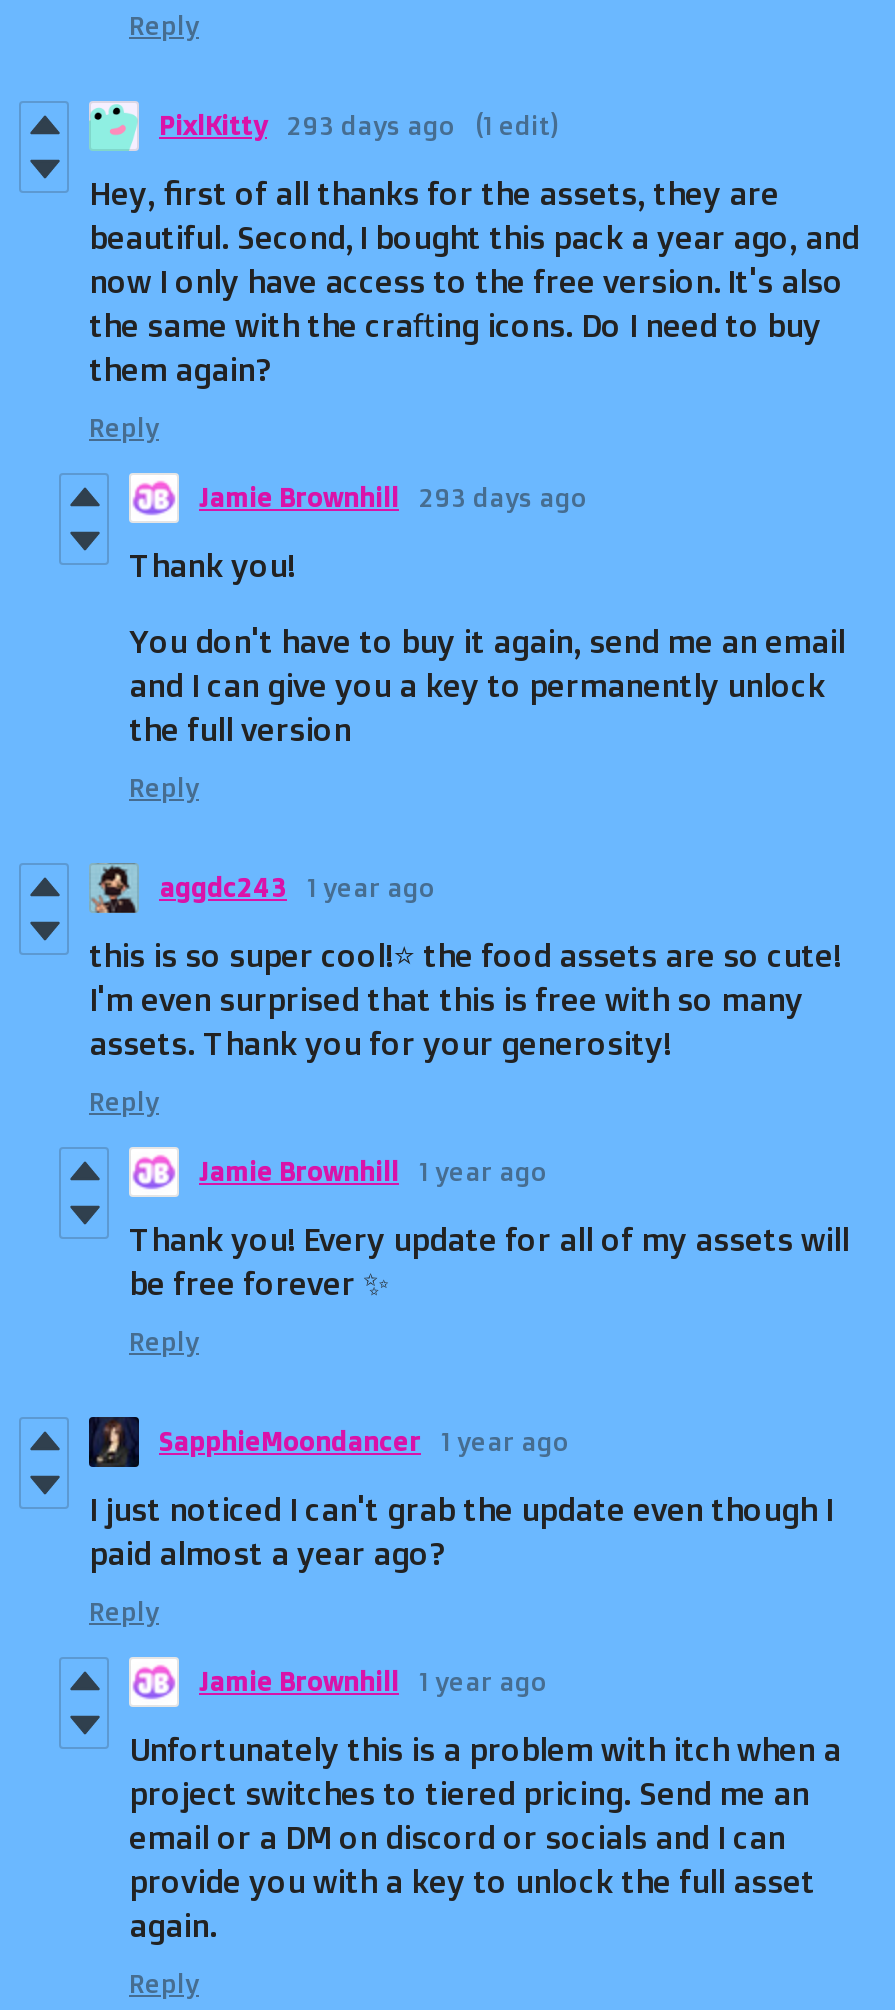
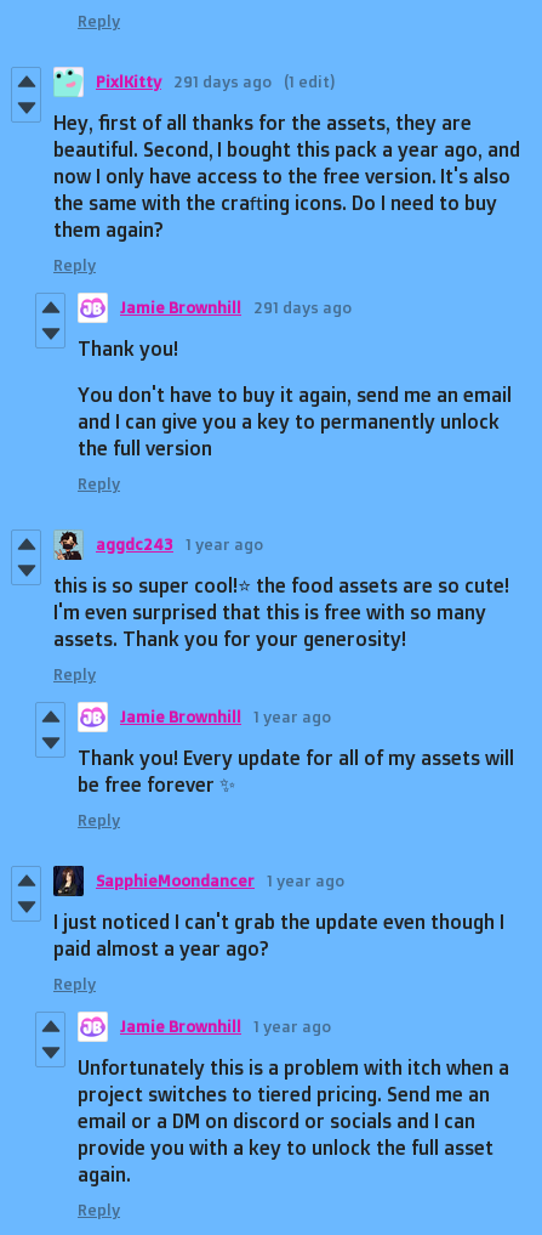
[159,110,559,142] PixlKitty 293 days ago (1 edit) -> [96,72,335,92] PixlKitty 291 days ago (1 edit)
[199,482,587,514] Jamie Brownhill 293 days ago -> [120,298,352,318] Jamie Brownhill 291 days ago

